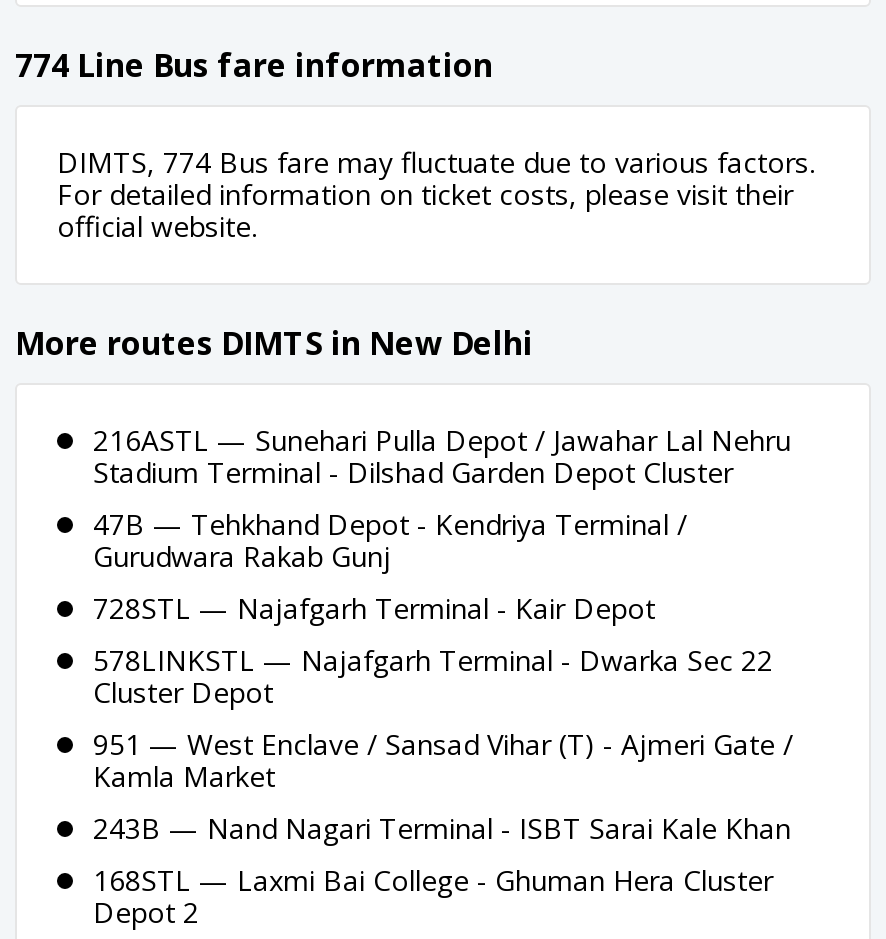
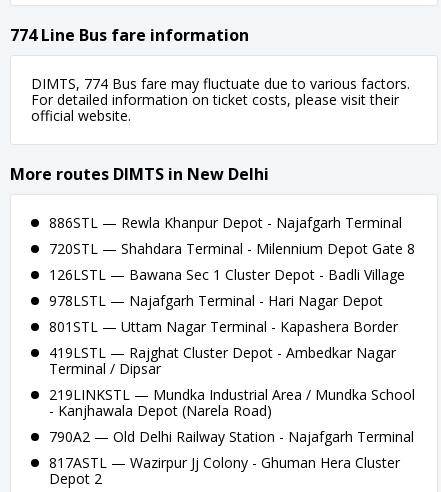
[93,421,793,899] 216ASTL — Sunehari Pulla Depot / Jawahar Lal Nehru | Stadium Terminal - Dilshad Garden Depot Cluster | 47B — Tehkhand Depot - Kendriya Terminal / | Gurudwara Rakab Gunj | 728STL — Najafgarh Terminal - Kair Depot | 578LINKSTL — Najafgarh Terminal - Dwarka Sec 22 | Cluster Depot | 951 — West Enclave / Sansad Vihar (T) - Ajmeri Gate / | Kamla Market | 243B — Nand Nagari Terminal - ISBT Sarai Kale Khan | 168STL — Laxmi Bai College - Ghuman Hera Cluster -> [49,213,415,472] 886STL — Rewla Khanpur Depot - Najafgarh Terminal | 720STL — Shahdara Terminal - Milennium Depot Gate 8 | 126LSTL — Bawana Sec 1 Cluster Depot - Badli Village | 978LSTL — Najafgarh Terminal - Hari Nagar Depot | 801STL — Uttam Nagar Terminal - Kapashera Border | 419LSTL — Rajghat Cluster Depot - Ambedkar Nagar | Terminal / Dipsar | 219LINKSTL — Mundka Industrial Area / Mundka School | - Kanjhawala Depot (Narela Road) | 790A2 — Old Delhi Railway Station - Najafgarh Terminal | 817ASTL — Wazirpur Jj Colony - Ghuman Hera Cluster

